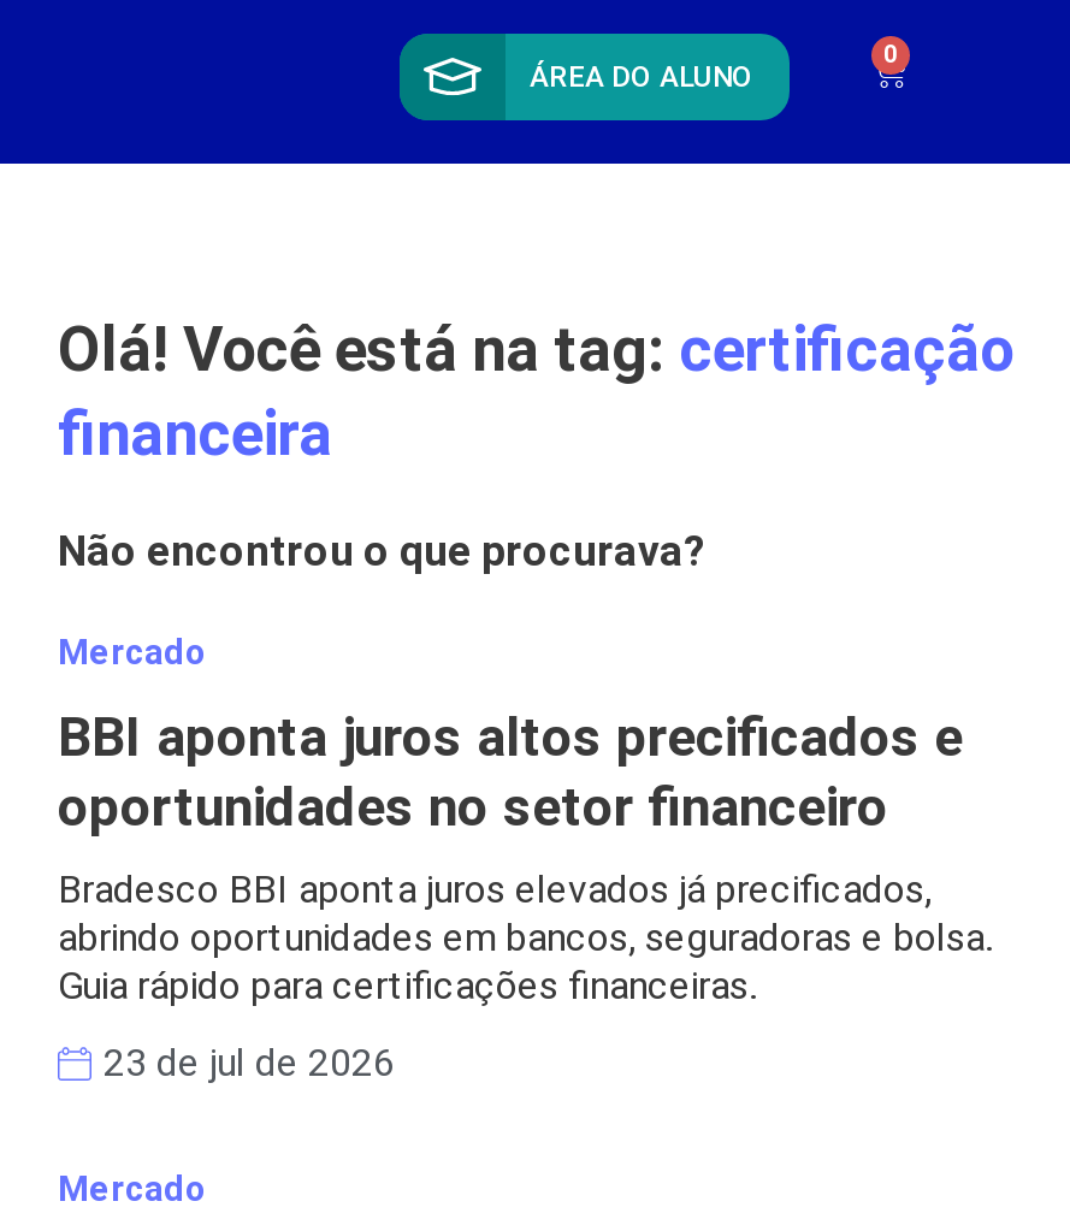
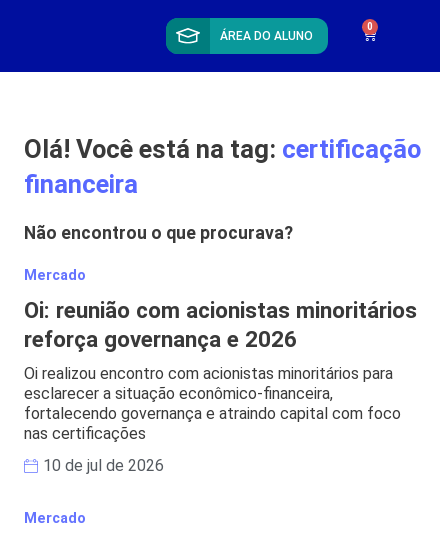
[58,704,963,837] BBI aponta juros altos precificados e | oportunidades no setor financeiro -> [24,297,417,352] Oi: reunião com acionistas minoritários | reforça governança e 2026
[58,866,992,1008] Bradesco BBI aponta juros elevados já precificados, | abrindo oportunidades em bancos, seguradoras e bolsa. | Guia rápido para certificações financeiras. -> [24,364,401,443] Oi realizou encontro com acionistas minoritários para | esclarecer a situação econômico-financeira, | fortalecendo governança e atraindo capital com foco | nas certificações
[104,1039,395,1085] 23 de jul de 2026 -> [43,456,164,475] 10 de jul de 2026

